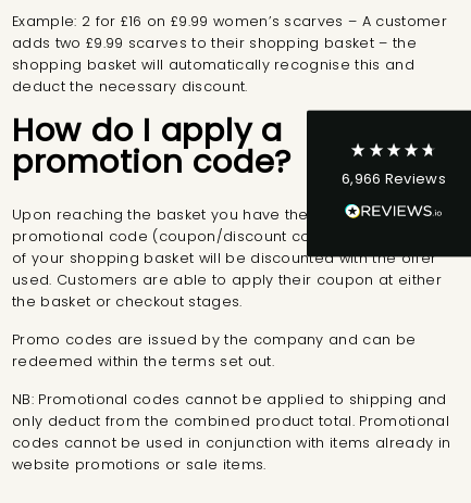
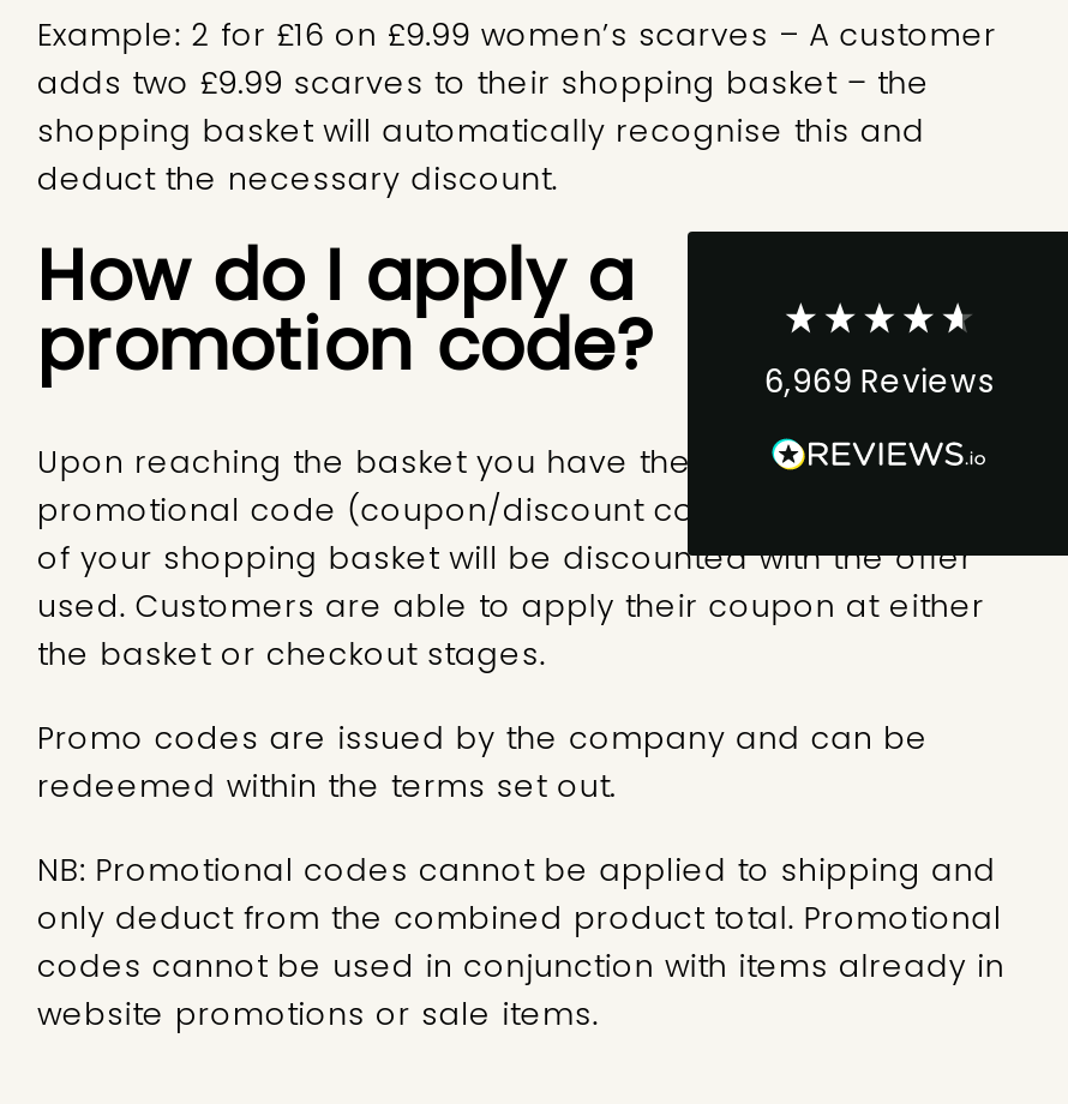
[341,168,446,188] 6,966 Reviews -> [764,359,995,404] 6,969 Reviews

